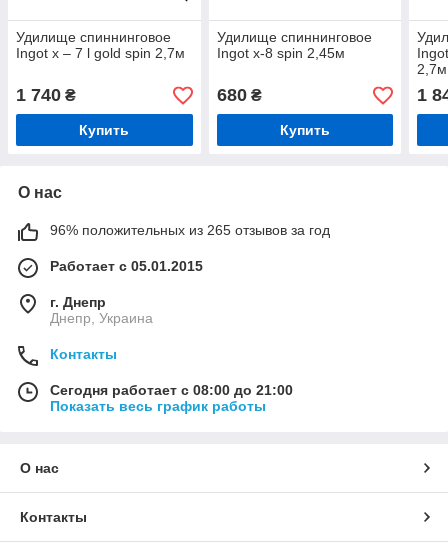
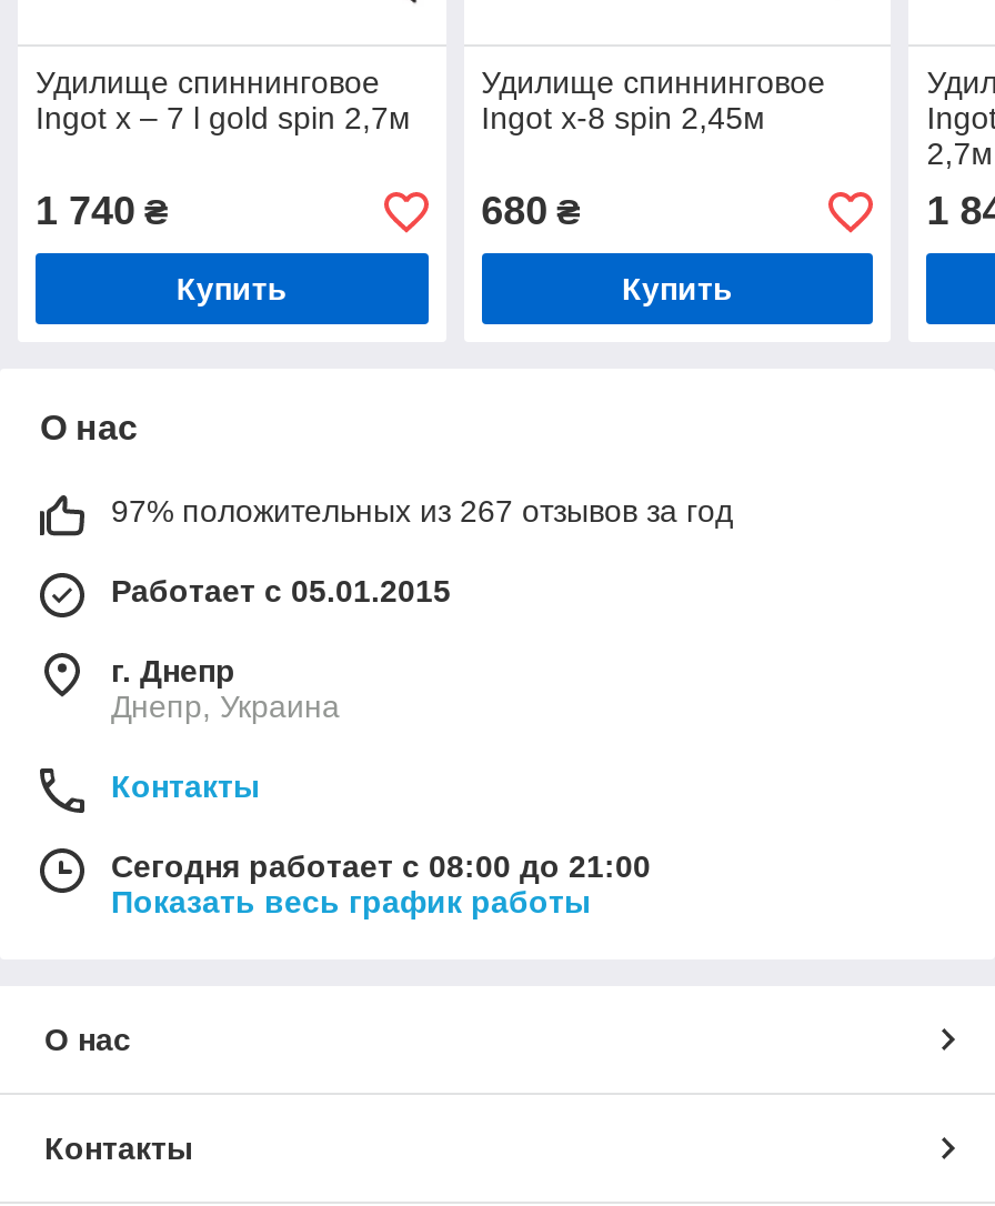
[50,222,330,238] 96% положительных из 265 отзывов за год -> [111,494,733,529] 97% положительных из 267 отзывов за год

